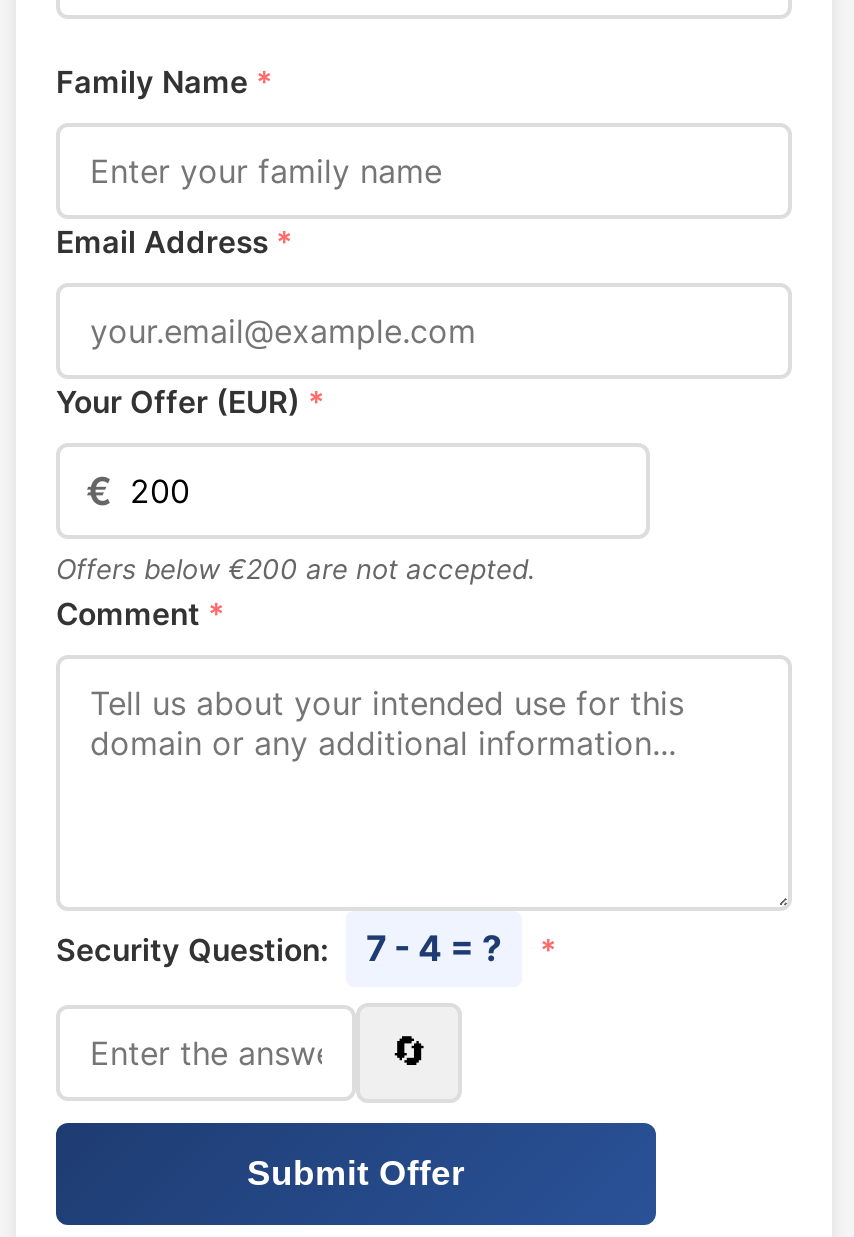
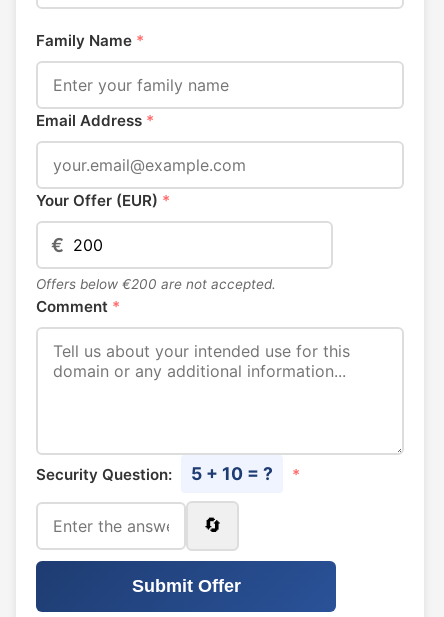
[366,927,502,969] 7 - 4 = ? -> [191,463,273,484] 5 + 10 = ?

